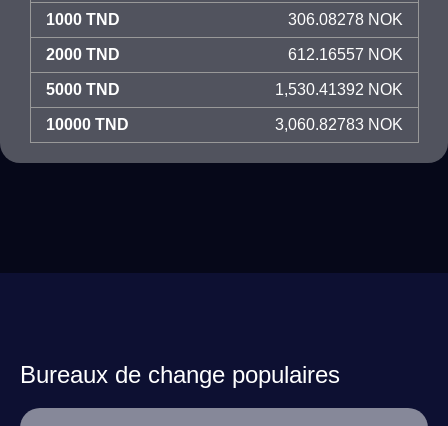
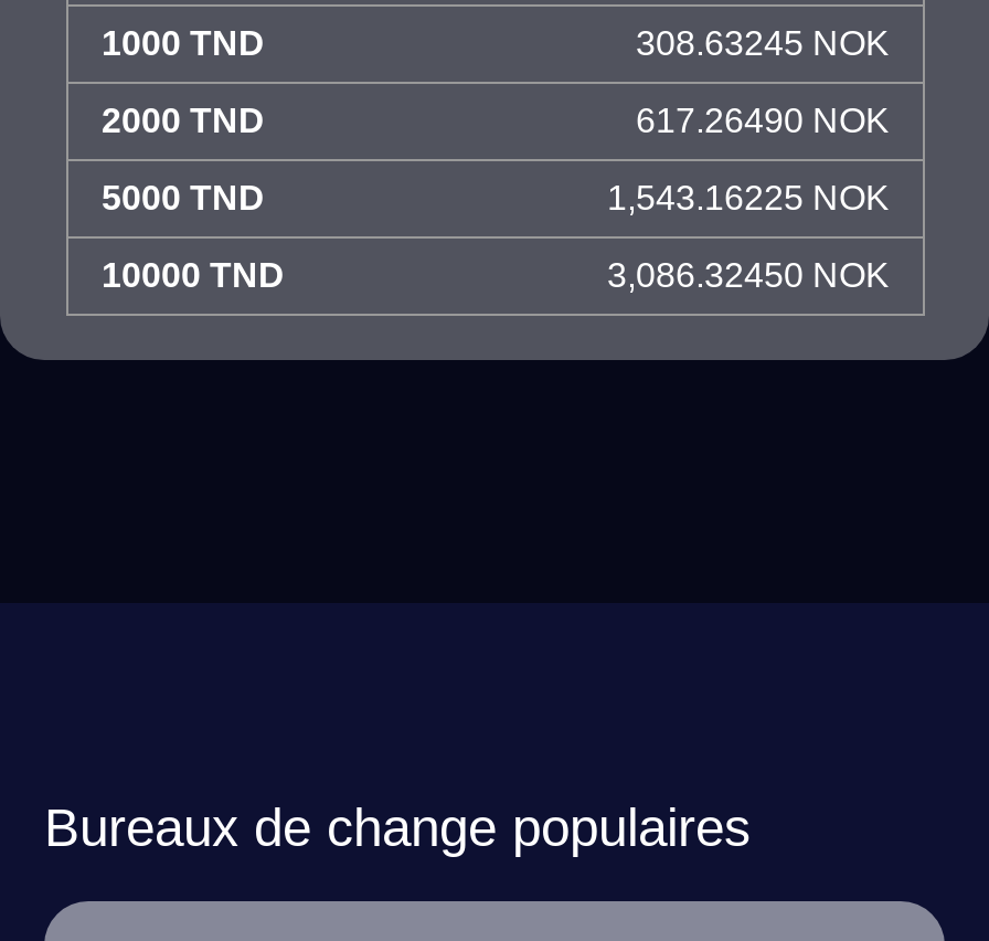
[288,11,403,28] 306.08278 NOK -> [636,24,890,62] 308.63245 NOK
[288,46,403,63] 612.16557 NOK -> [636,102,890,139] 617.26490 NOK
[275,81,403,98] 1,530.41392 NOK -> [607,179,890,216] 1,543.16225 NOK
[275,116,403,133] 3,060.82783 NOK -> [607,256,890,294] 3,086.32450 NOK

